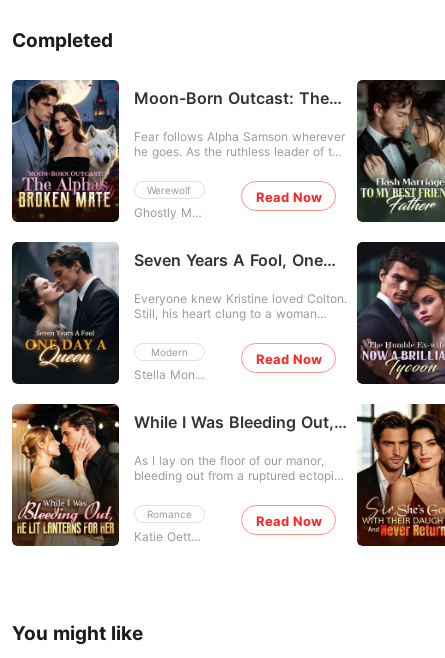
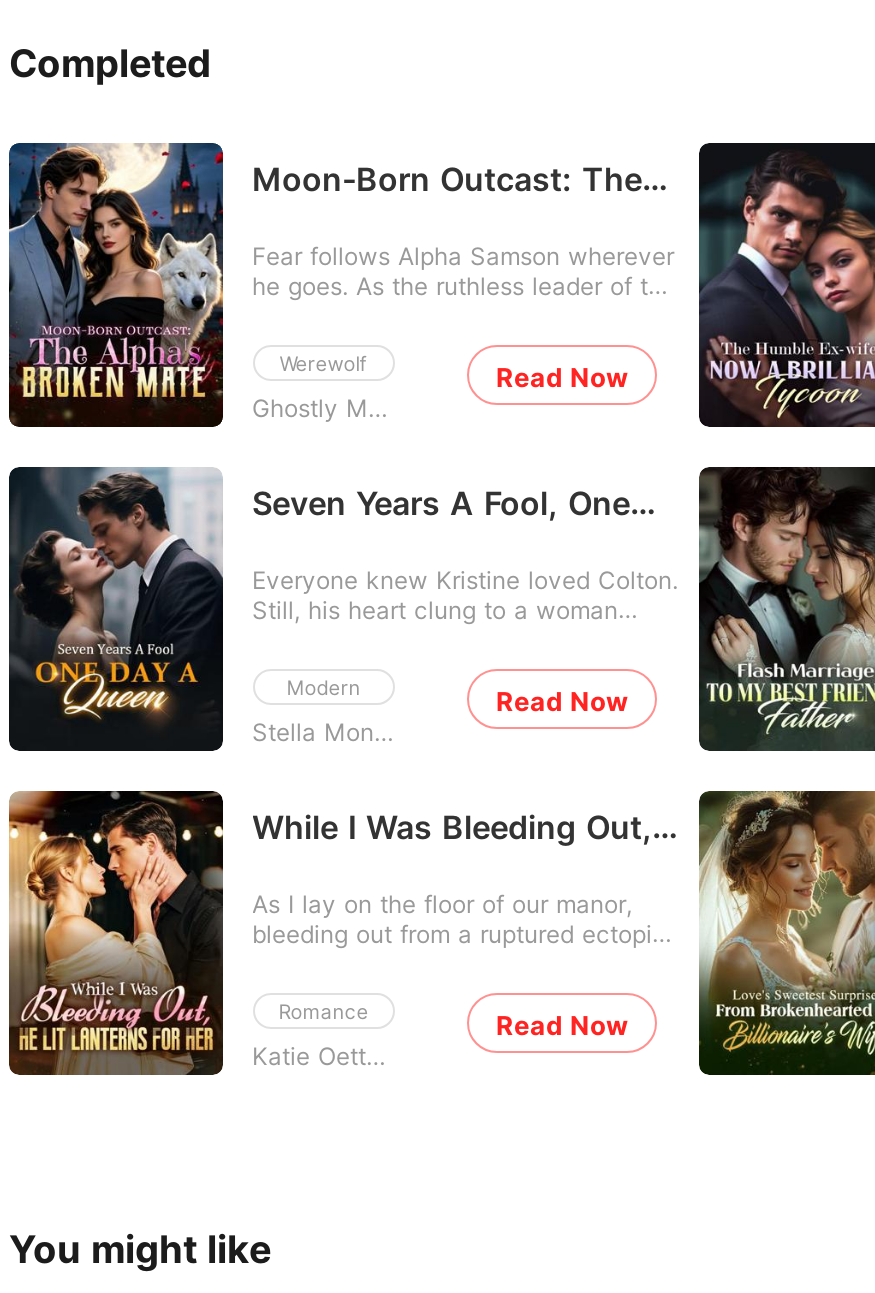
moved [357,83,442,222] -> [699,469,869,751]: [image]
moved [357,244,442,384] -> [699,147,869,427]: [image]
[356,404,442,546] [image] -> [697,789,869,1075] [image]

